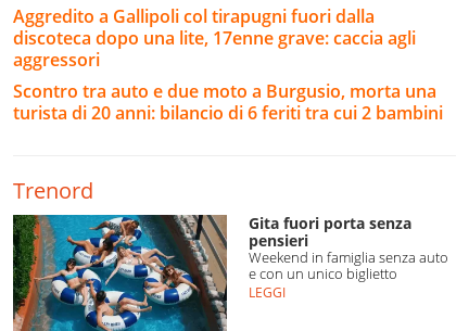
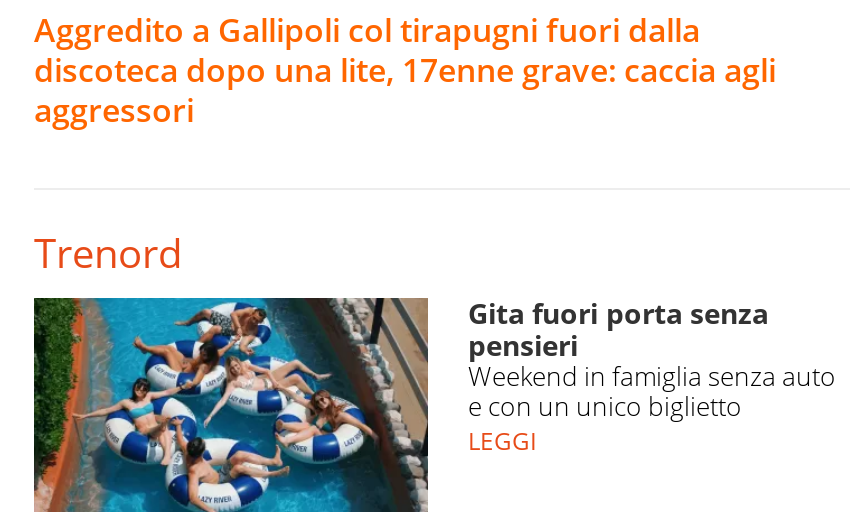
[13,79,443,125] Scontro tra auto e due moto a Burgusio, morta una | turista di 20 anni: bilancio di 6 feriti tra cui 2 bambini -> none

